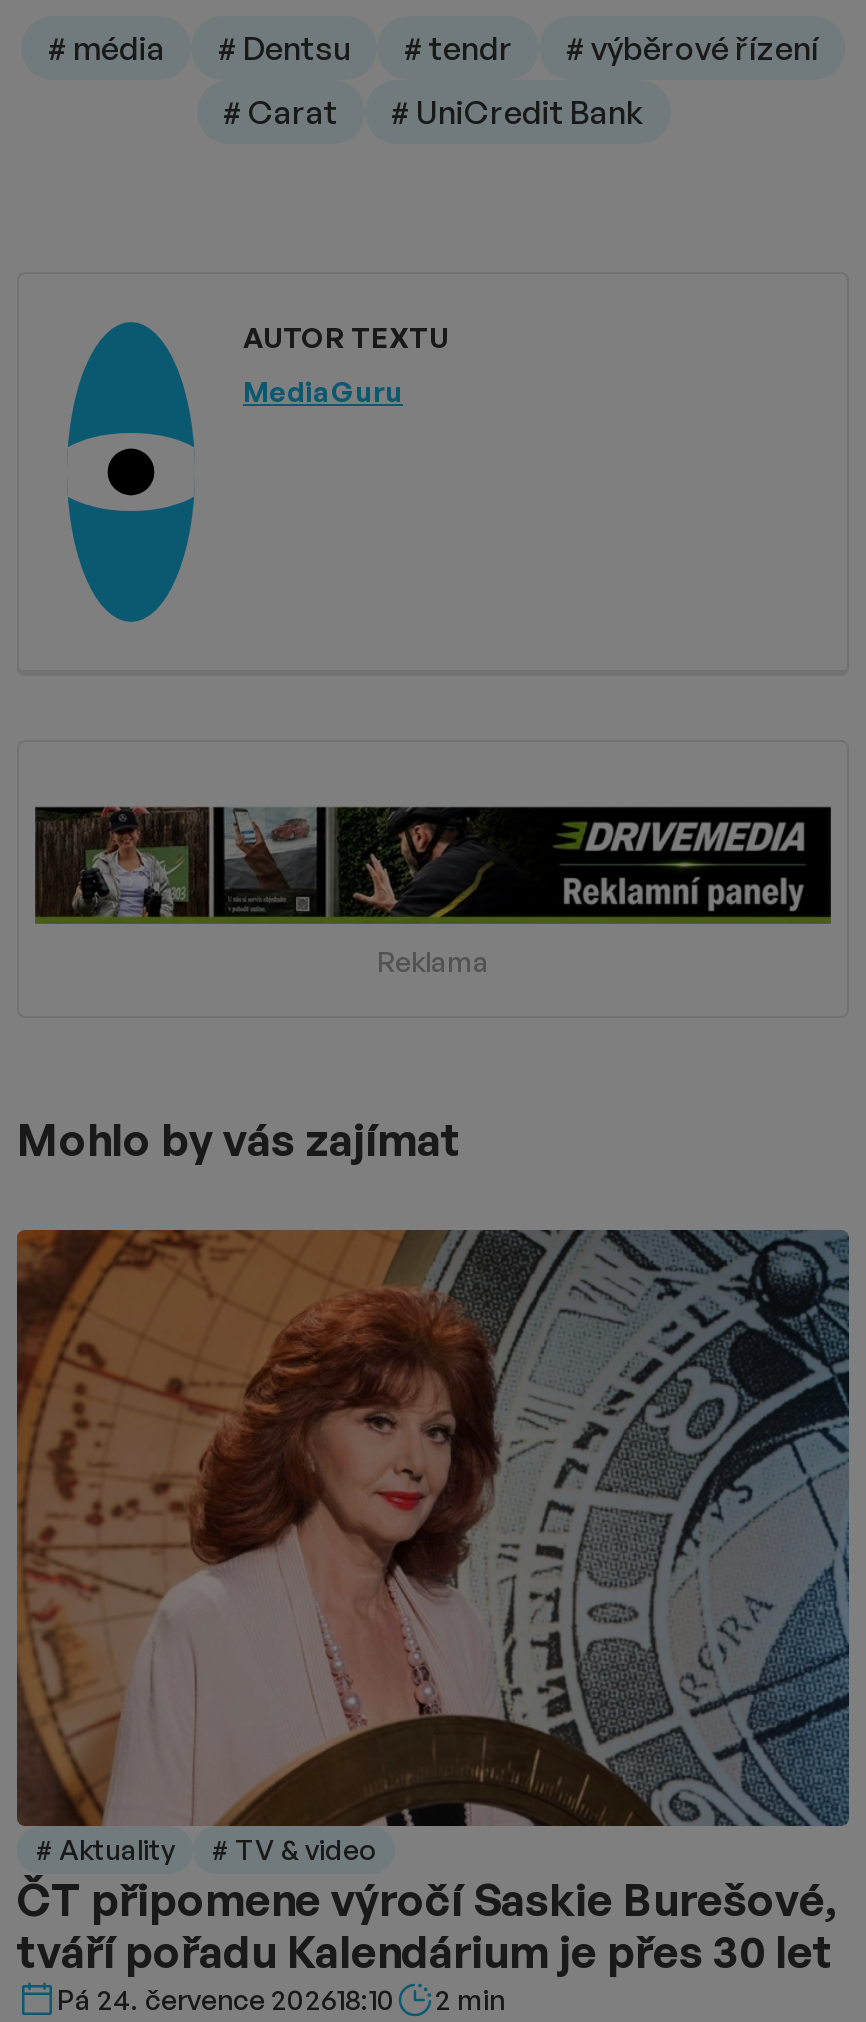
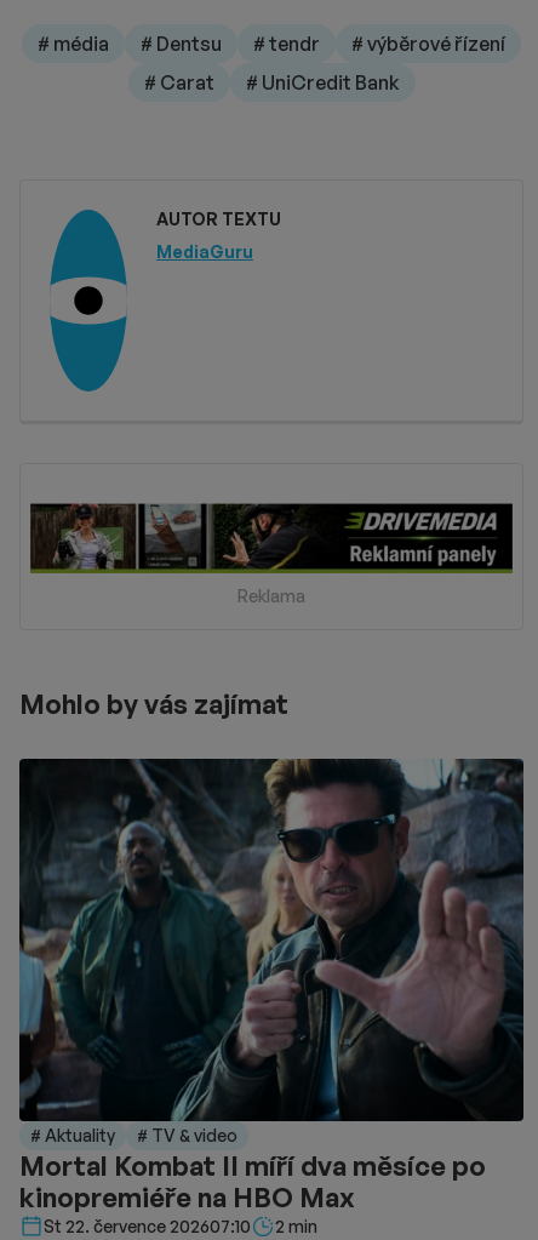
[15,1228,851,2016] [image] | ČT připomene výročí Saskie Burešové, | tváří pořadu Kalendárium je přes 30 let | Pá 24. července 202618:10 -> [18,758,525,1236] [image] | Mortal Kombat II míří dva měsíce po | kinopremiéře na HBO Max | St 22. července 202607:10

